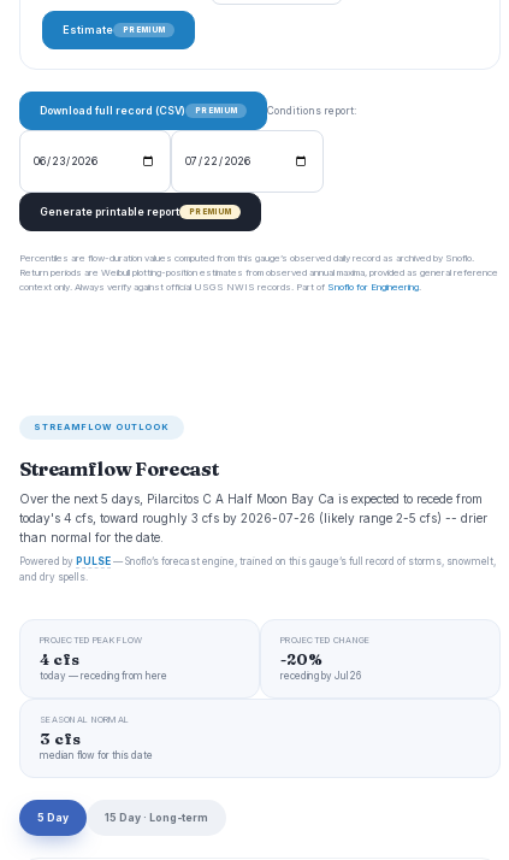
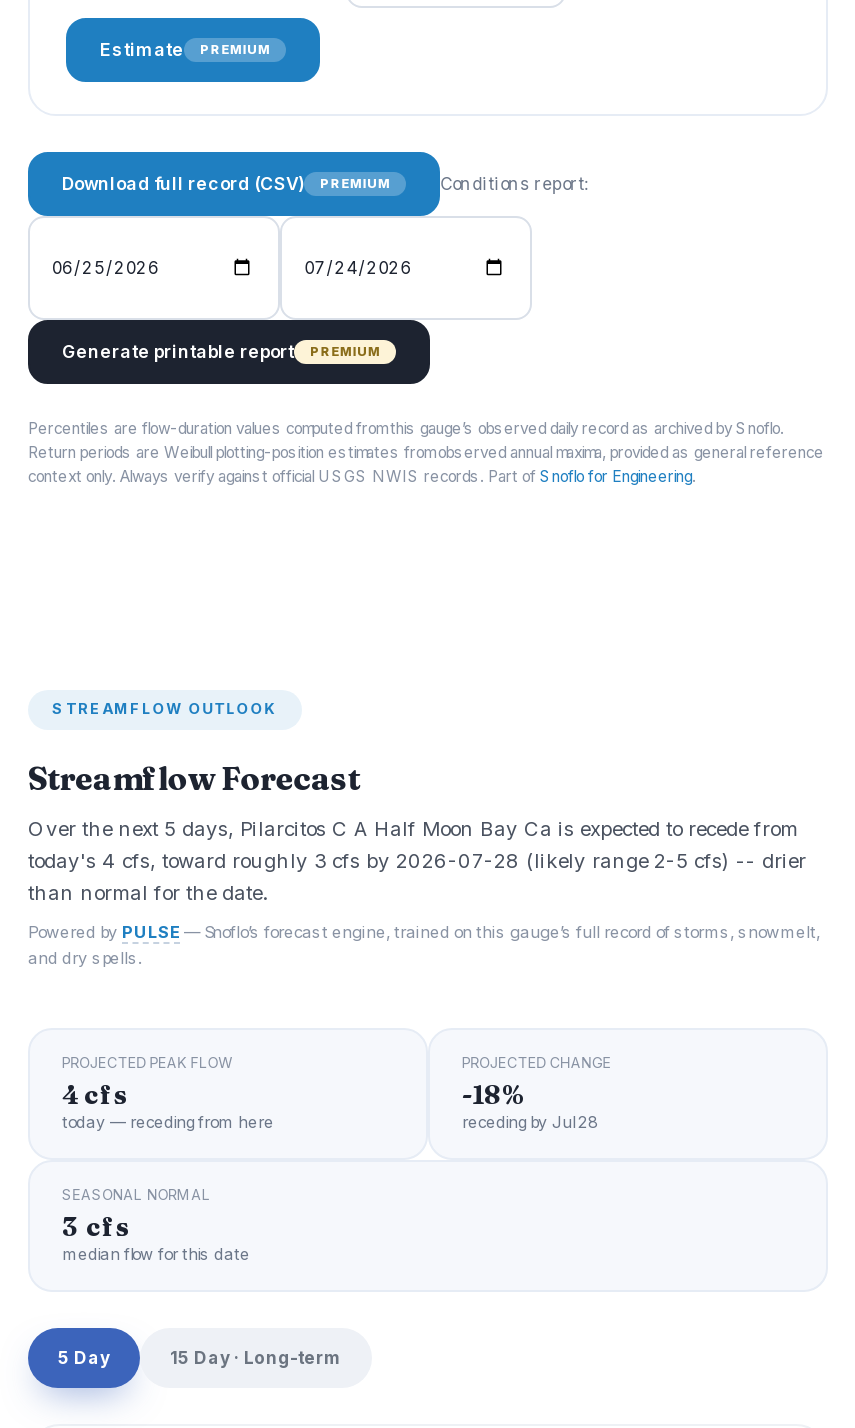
[19,511,487,525] today's 4 cfs, toward roughly 3 cfs by 2026-07-26 (likely range 2-5 cfs) -- drier -> [28,848,806,872] today's 4 cfs, toward roughly 3 cfs by 2026-07-28 (likely range 2-5 cfs) -- drier
[280,649,322,668] -20% -> [462,1078,526,1110] -18%
[280,670,361,682] receding by Jul 26 -> [462,1112,596,1132] receding by Jul 28

